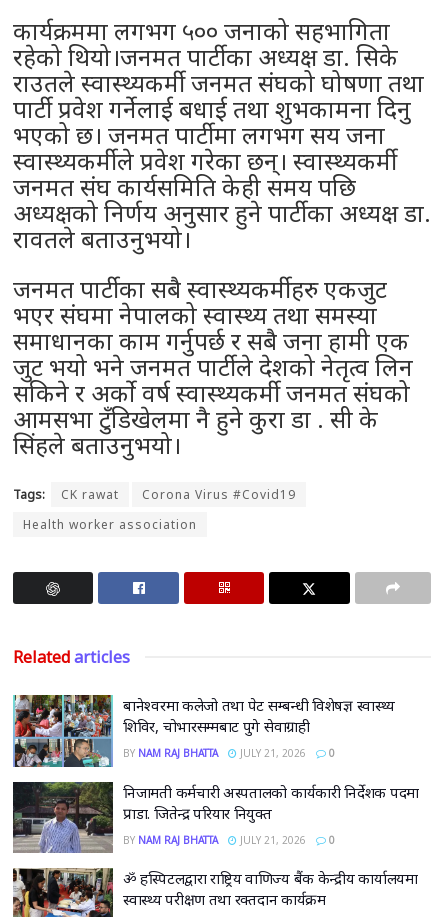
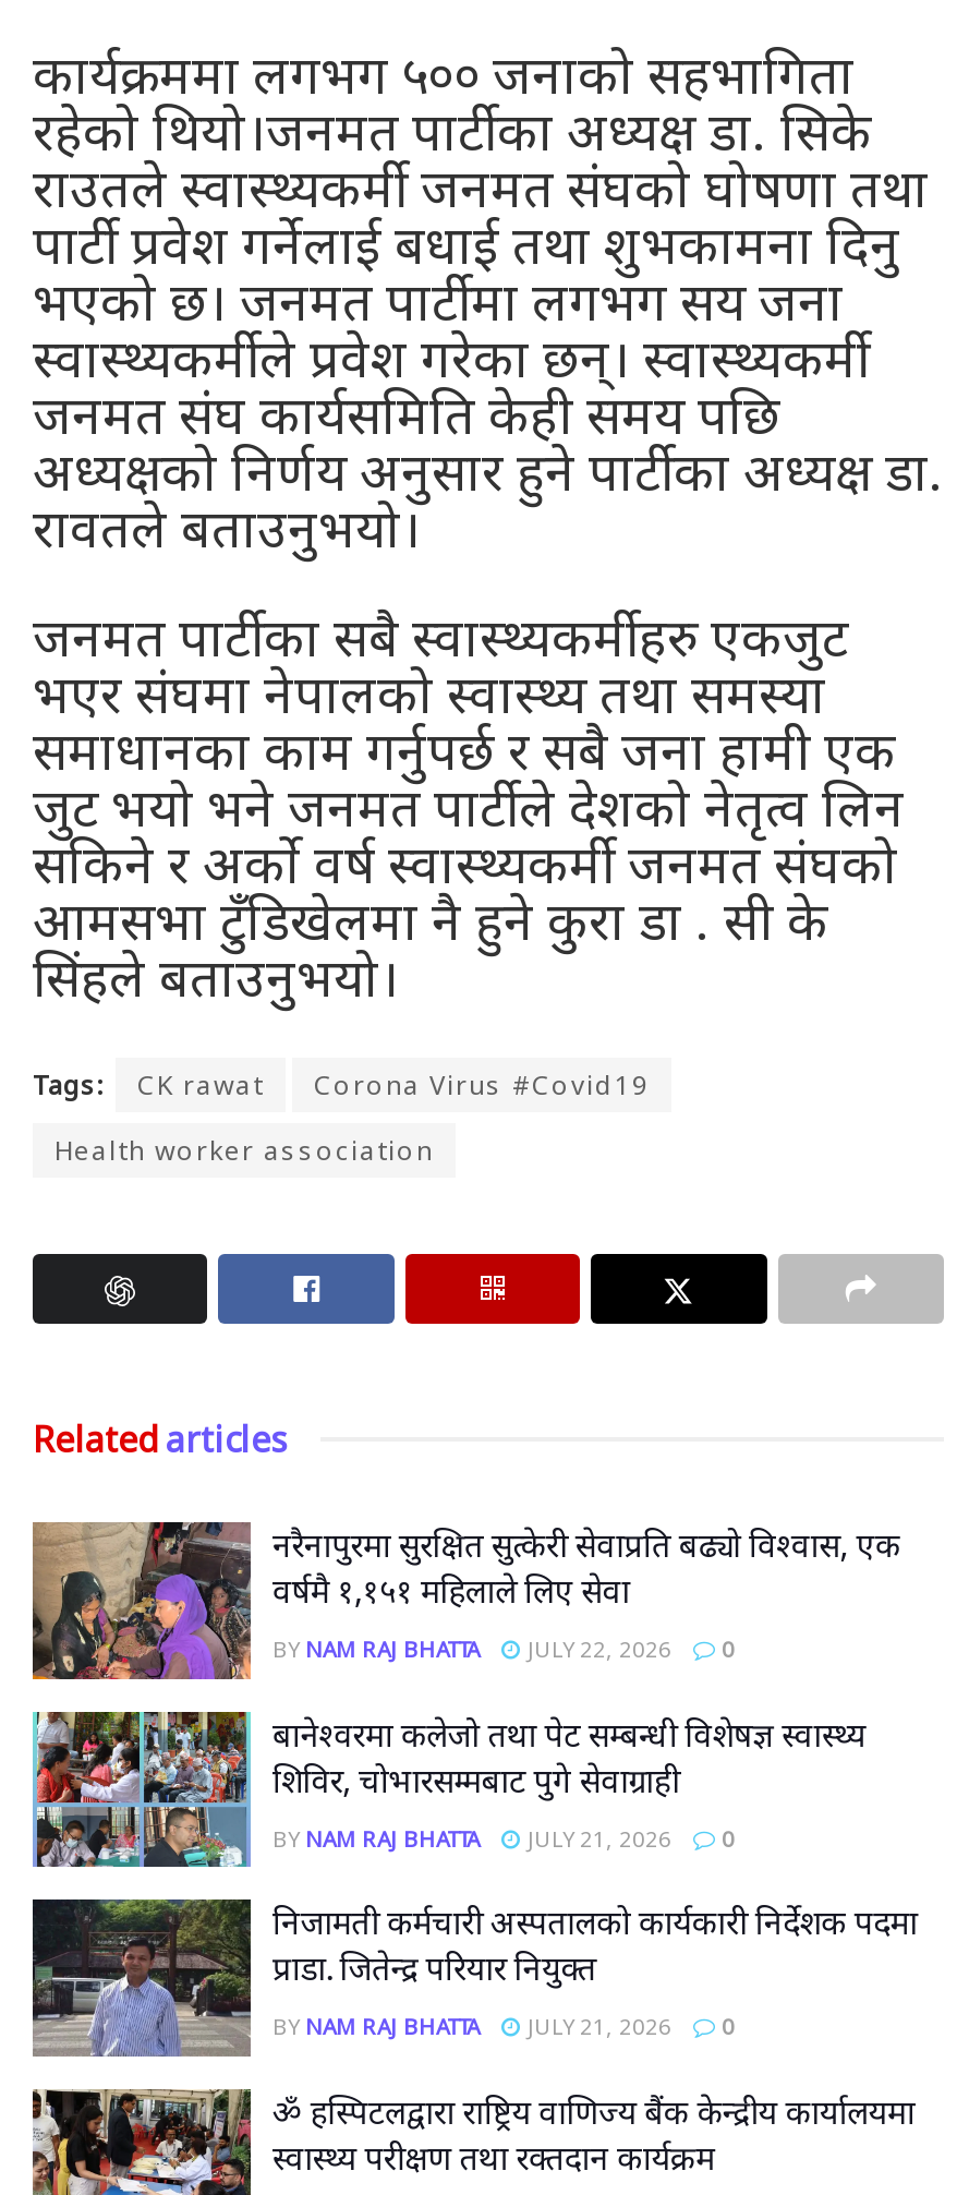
none -> [31,1520,901,1681] [image] | नरैनापुरमा सुरक्षित सुत्केरी सेवाप्रति बढ्यो विश्वास, एक | वर्षमै १,१५१ महिलाले लिए सेवा | BY NAM RAJ BHATTA | JULY 22, 2026 | 0

